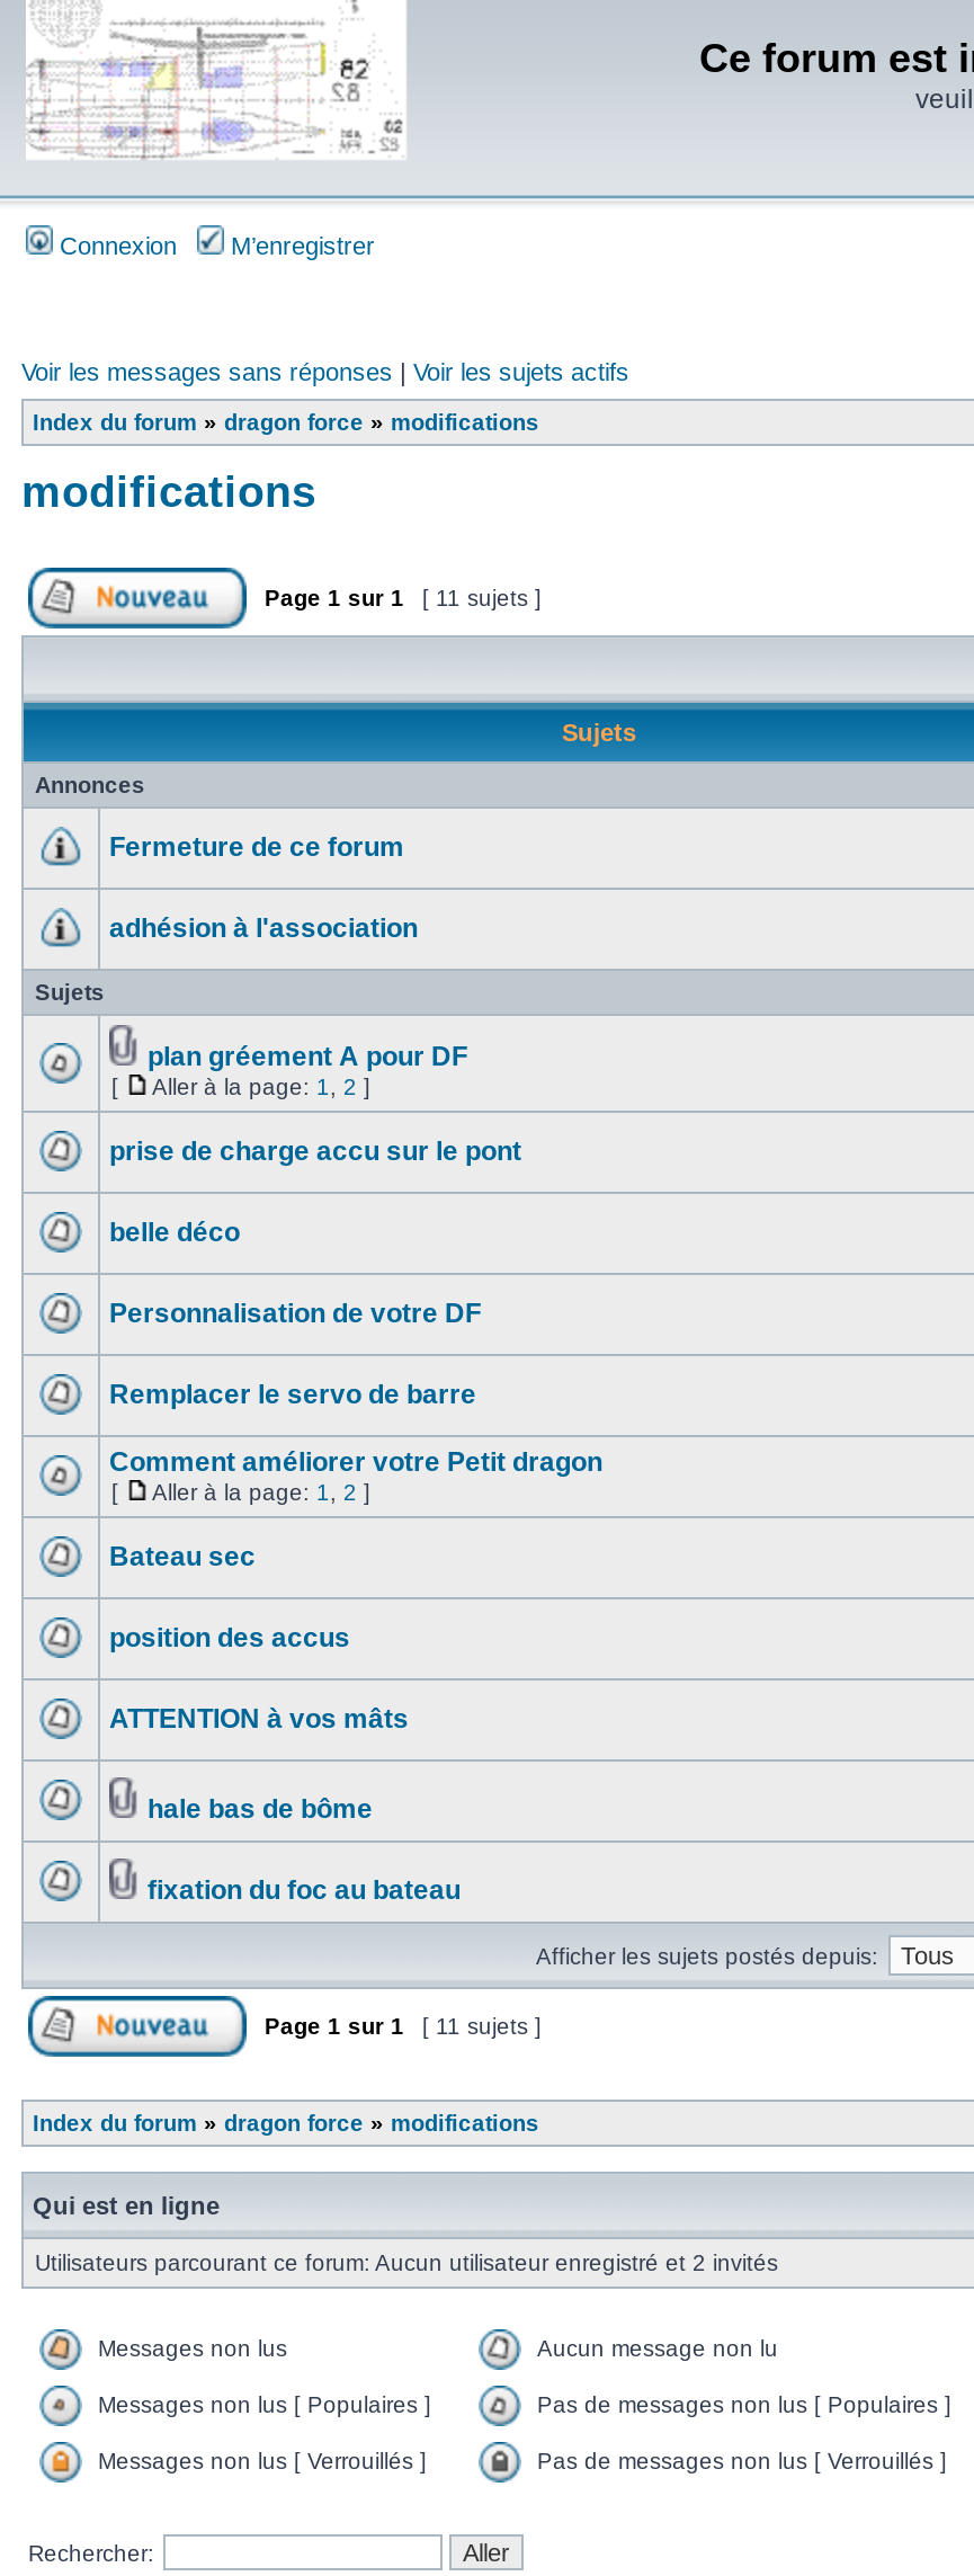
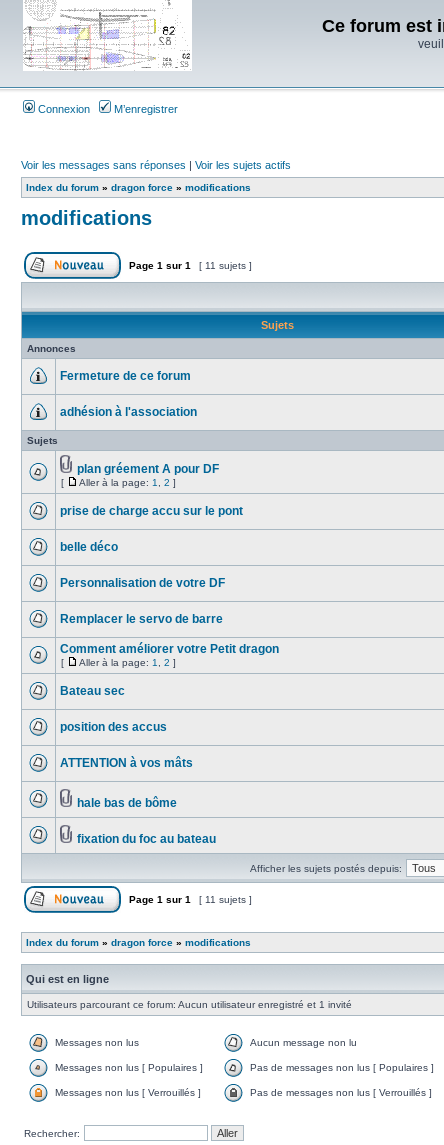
[35,2250,778,2275] Utilisateurs parcourant ce forum: Aucun utilisateur enregistré et 2 invités -> [27,999,352,1010] Utilisateurs parcourant ce forum: Aucun utilisateur enregistré et 1 invité

